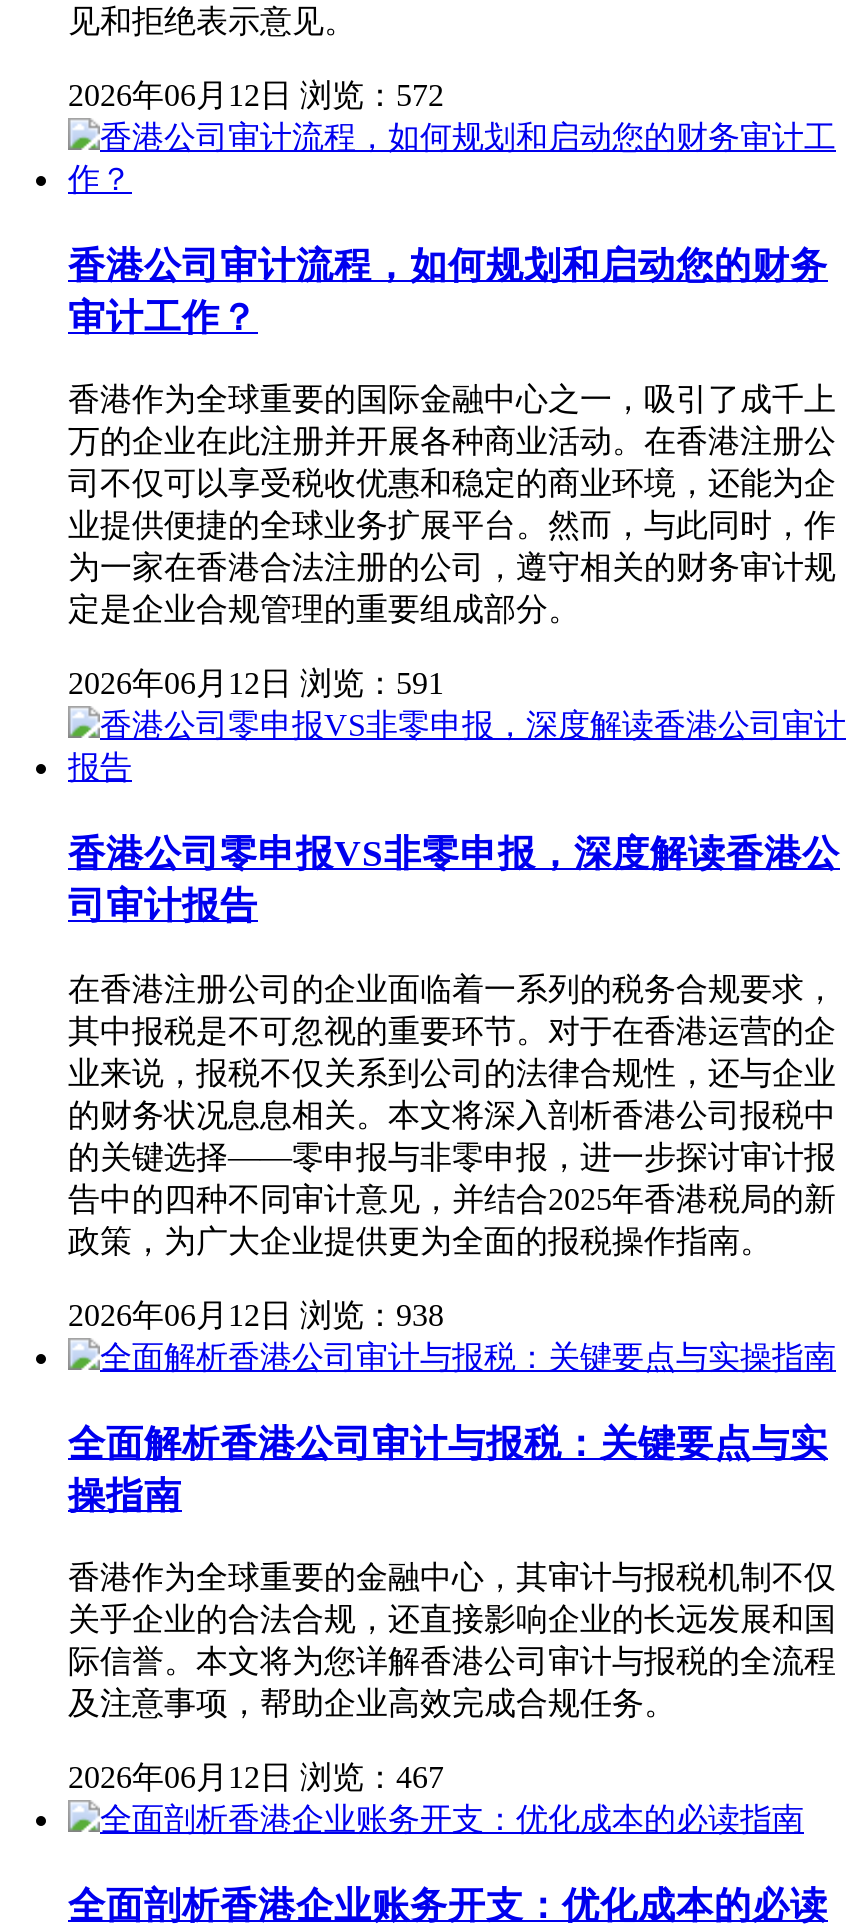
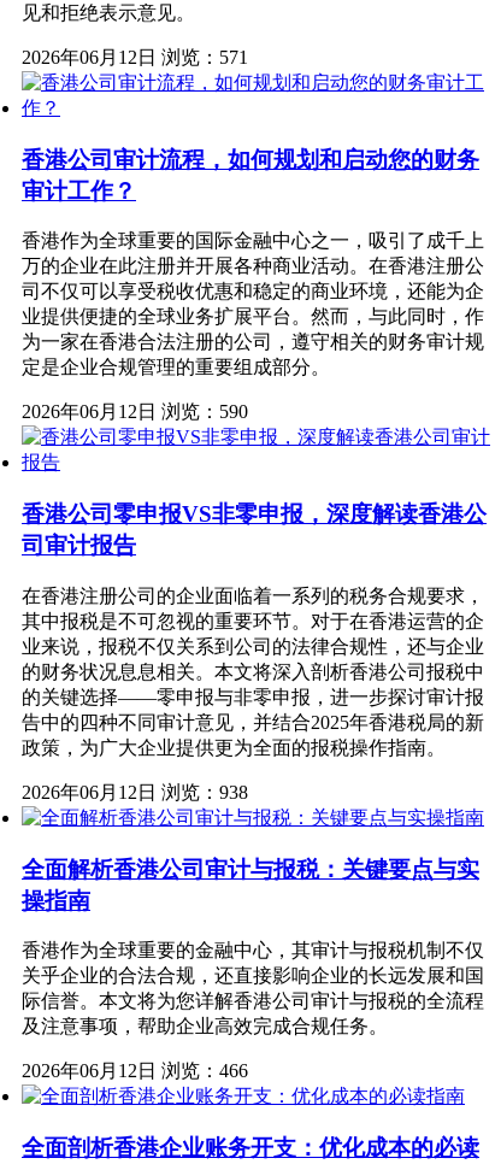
[68,78,444,112] 2026年06月12日 浏览：572 -> [22,47,248,67] 2026年06月12日 浏览：571
[68,667,444,701] 2026年06月12日 浏览：591 -> [22,402,248,422] 2026年06月12日 浏览：590
[68,1760,444,1794] 2026年06月12日 浏览：467 -> [22,1061,248,1081] 2026年06月12日 浏览：466

